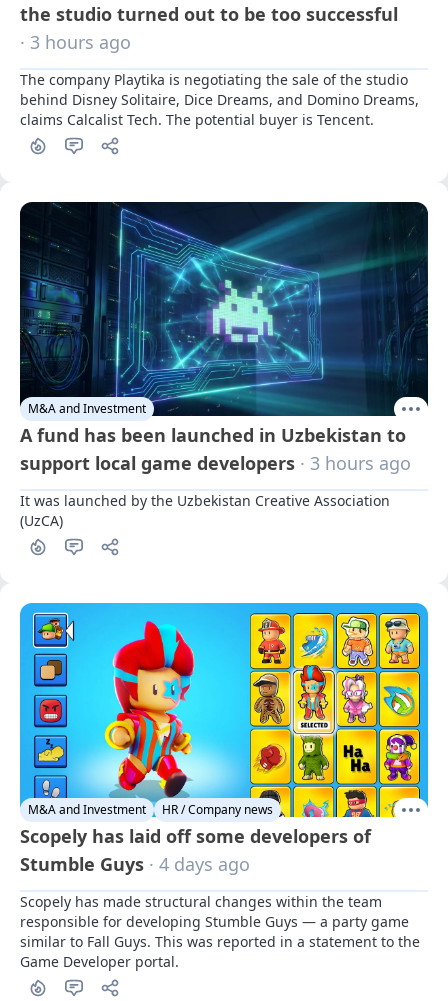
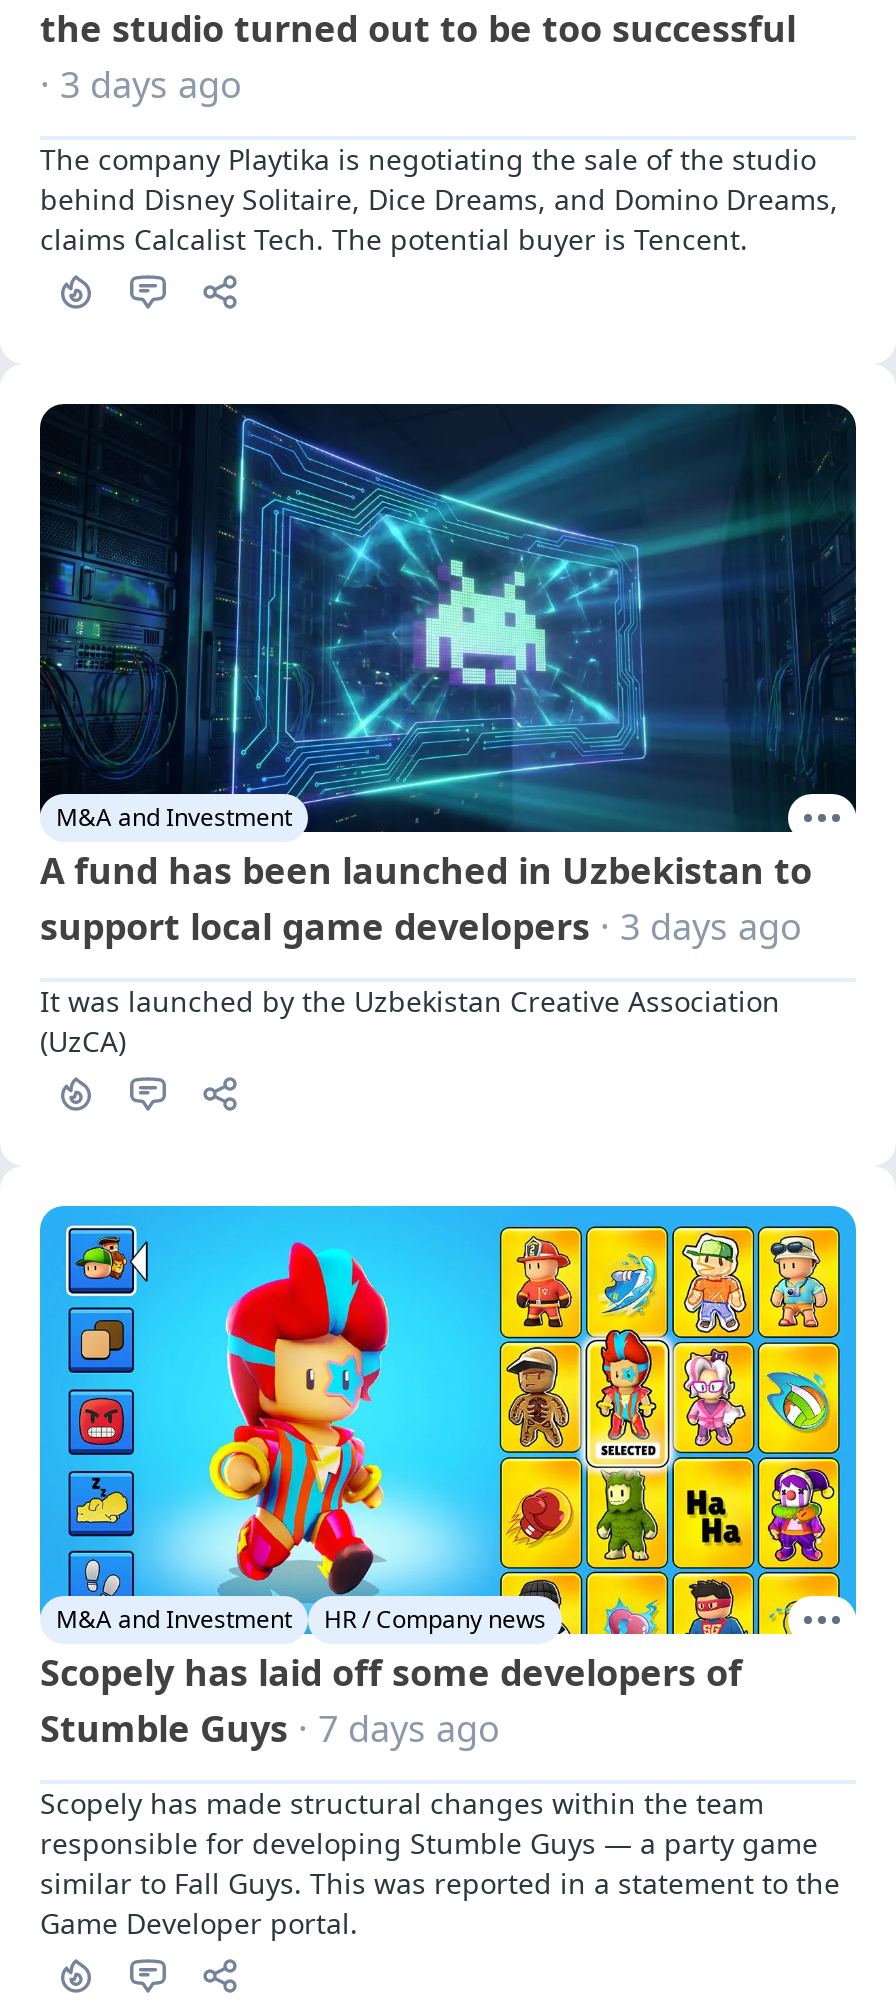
[20,30,131,54] · 3 hours ago -> [40,60,242,108] · 3 days ago
[20,451,411,475] support local game developers · 3 hours ago -> [40,902,802,950] support local game developers · 3 days ago
[20,852,250,876] Stumble Guys · 4 days ago -> [40,1704,500,1752] Stumble Guys · 7 days ago

